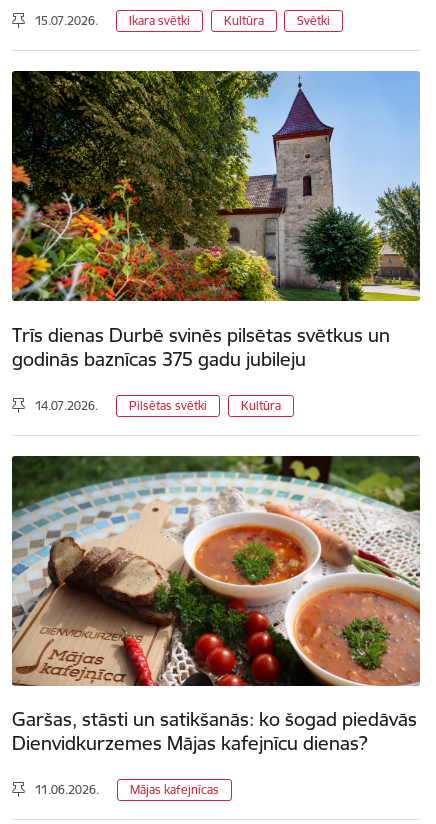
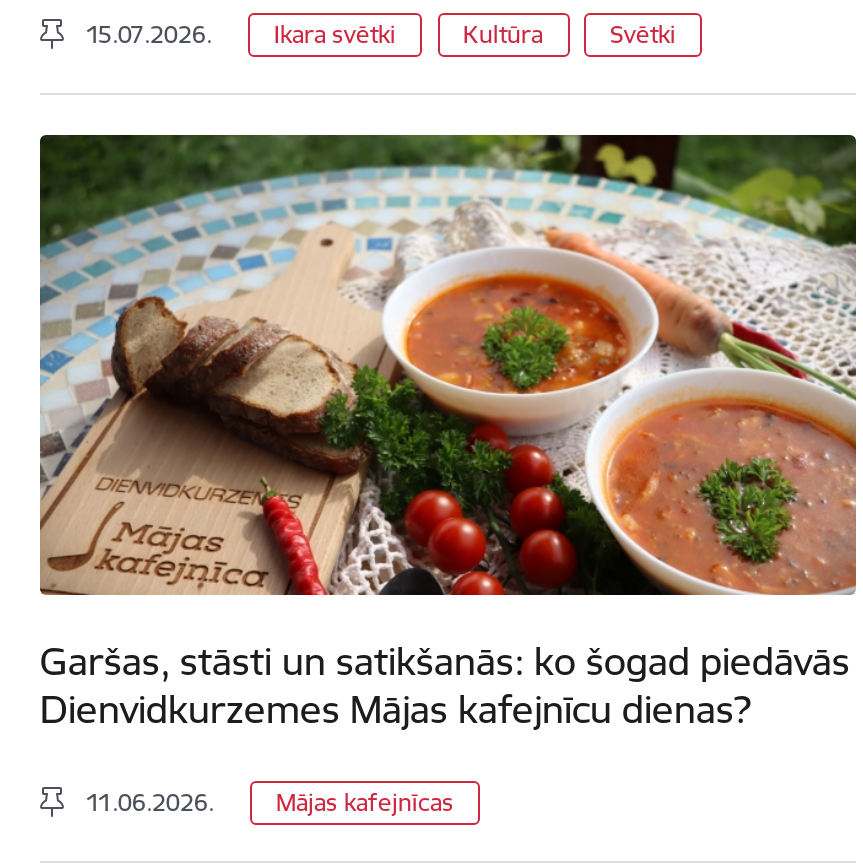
[11,70,421,413] [image] | Trīs dienas Durbē svinēs pilsētas svētkus un | godinās baznīcas 375 gadu jubileju | 14.07.2026. | Pilsētas svētki | Kultūra -> none

